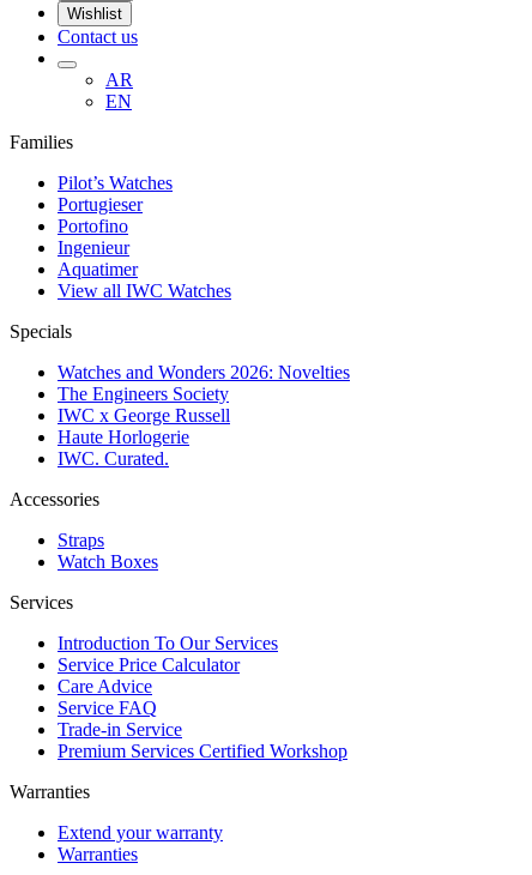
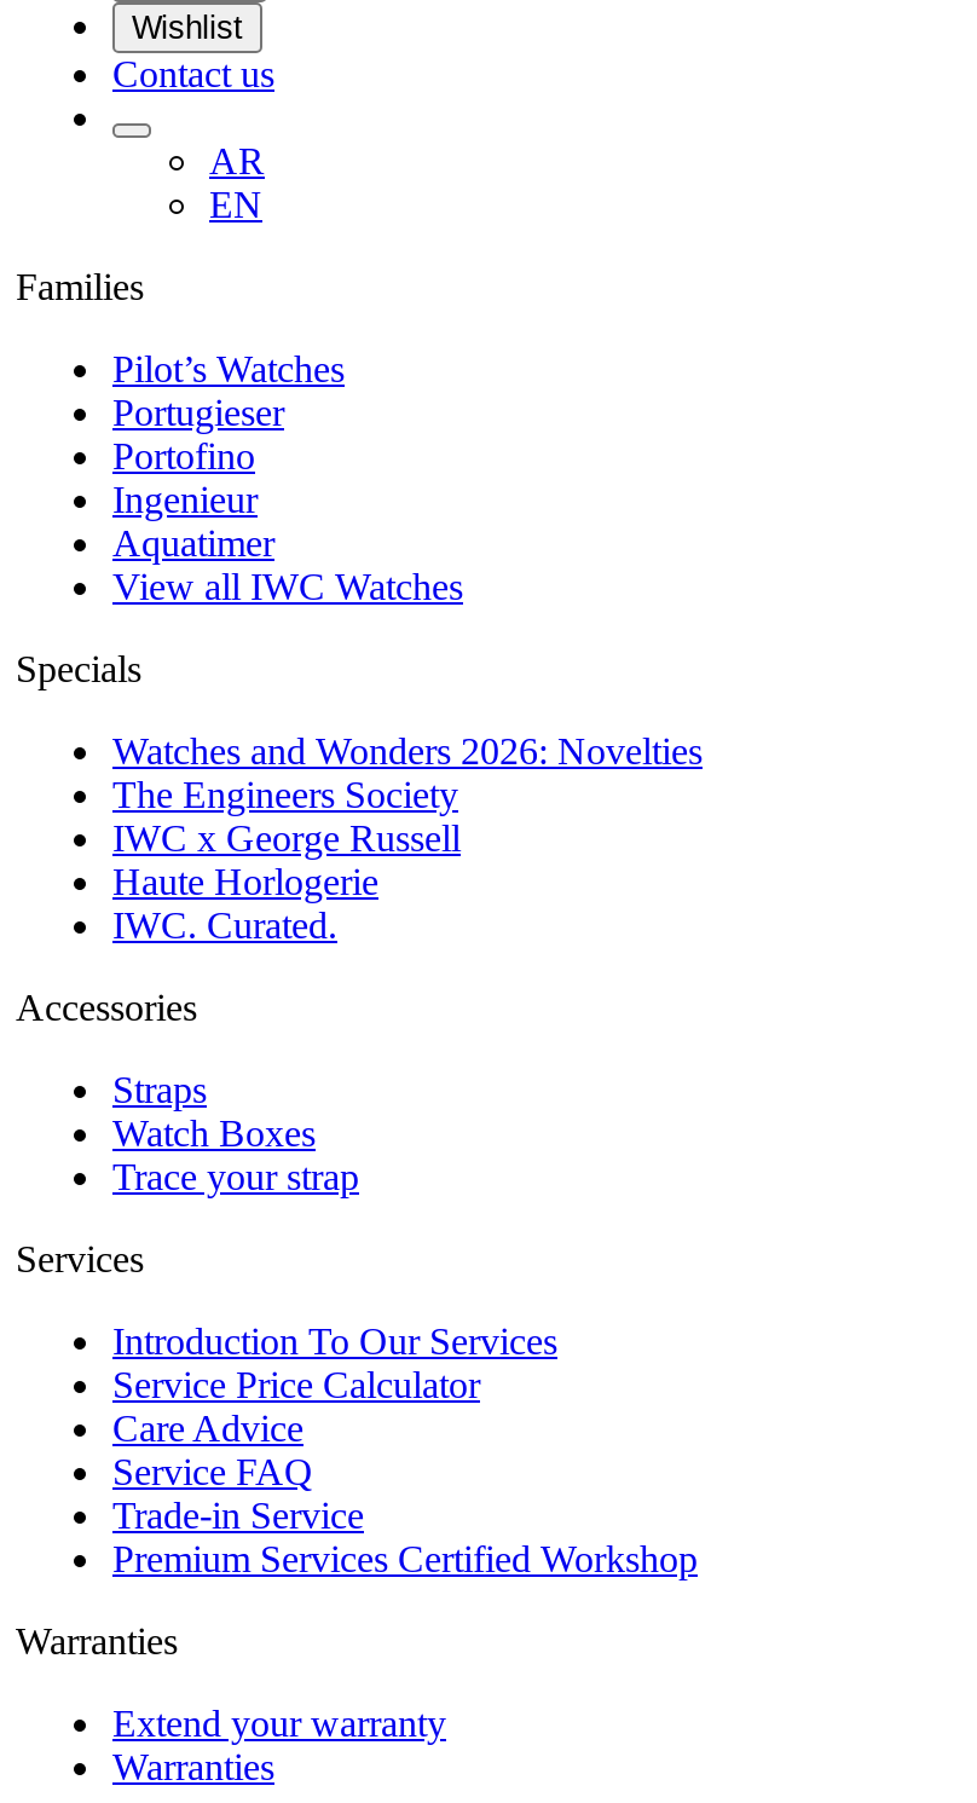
none -> [112,1156,359,1197] Trace your strap

